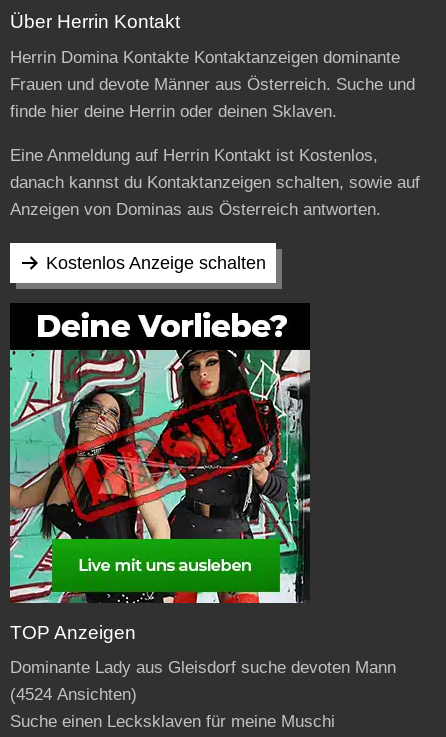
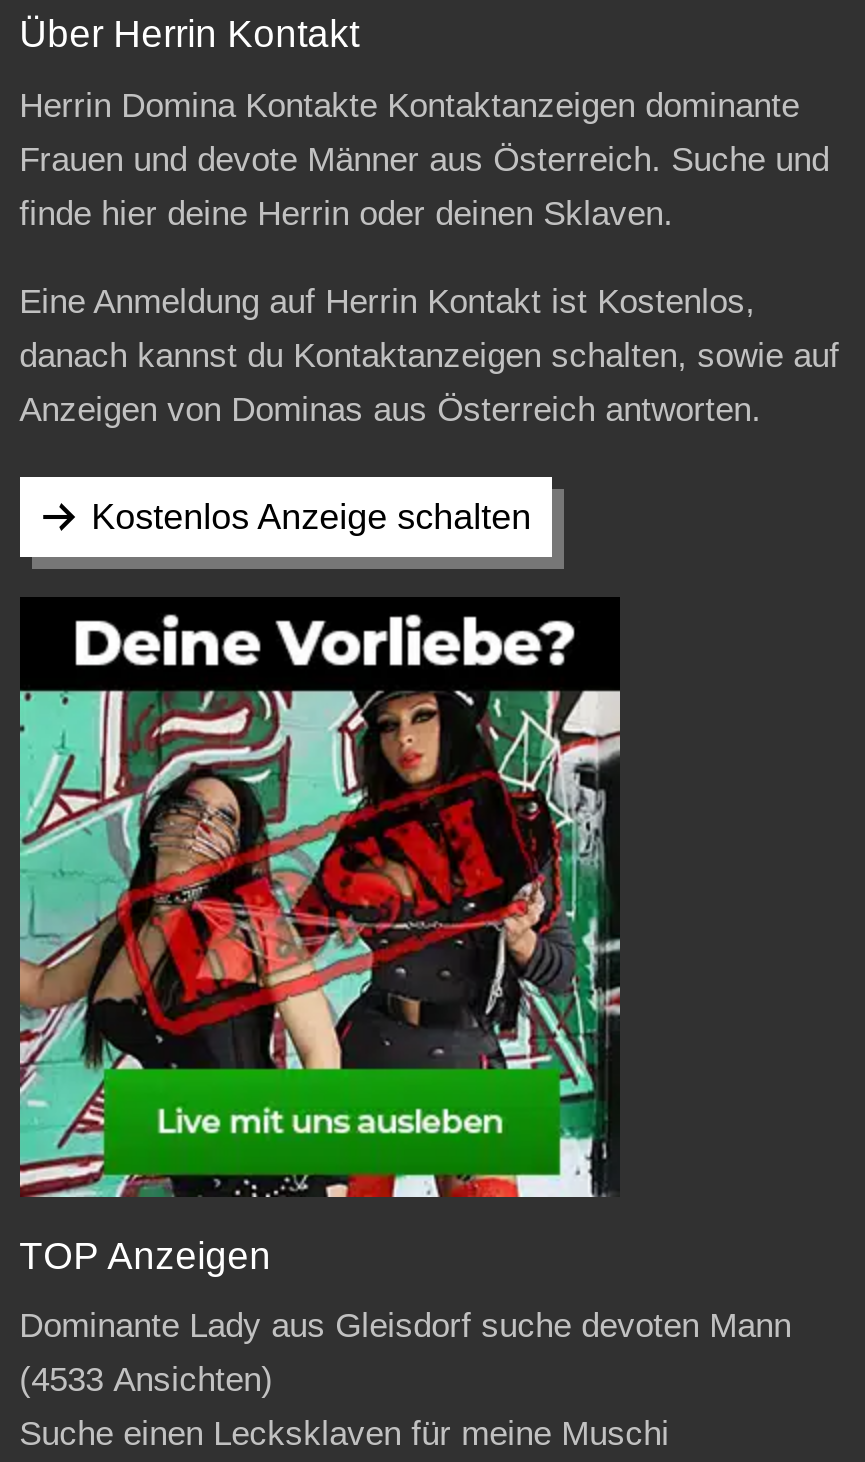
[10,685,137,704] (4524 Ansichten) -> [19,1361,273,1399] (4533 Ansichten)

